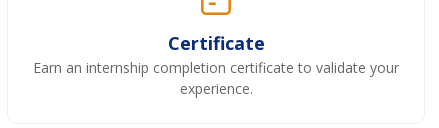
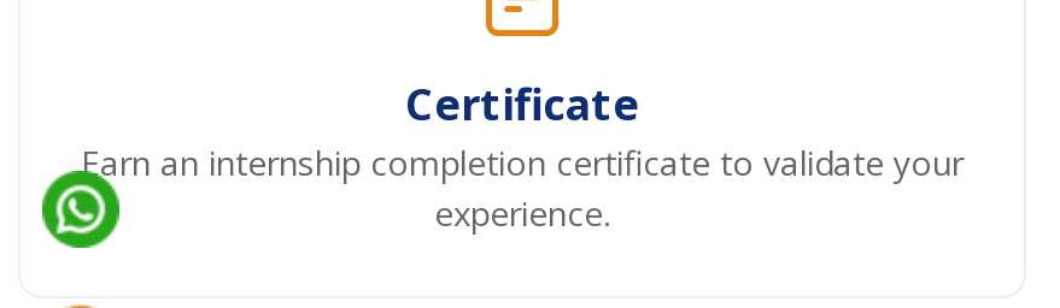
none -> [40,168,122,250] [image]

